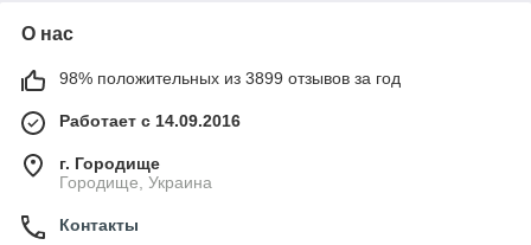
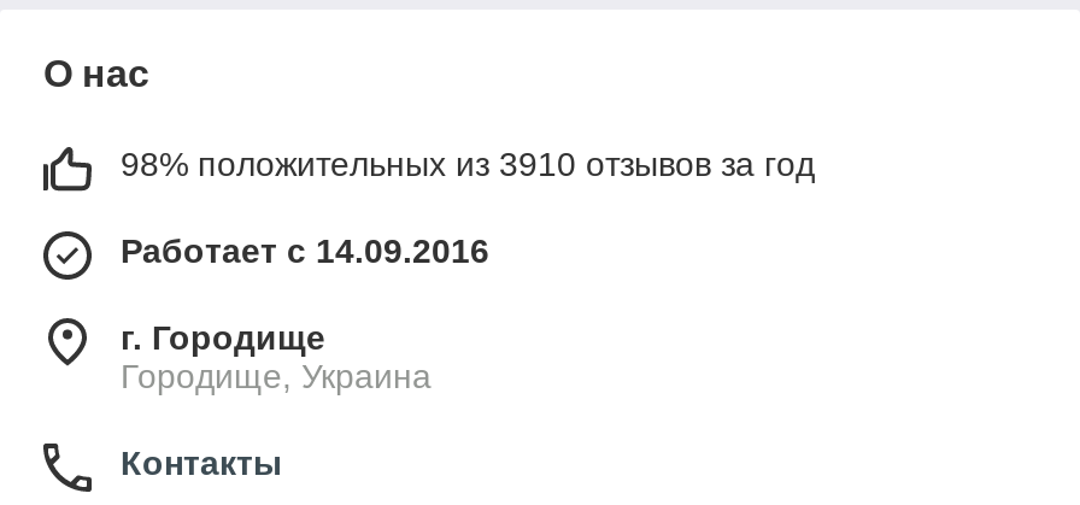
[59,69,401,88] 98% положительных из 3899 отзывов за год -> [121,145,815,184] 98% положительных из 3910 отзывов за год

